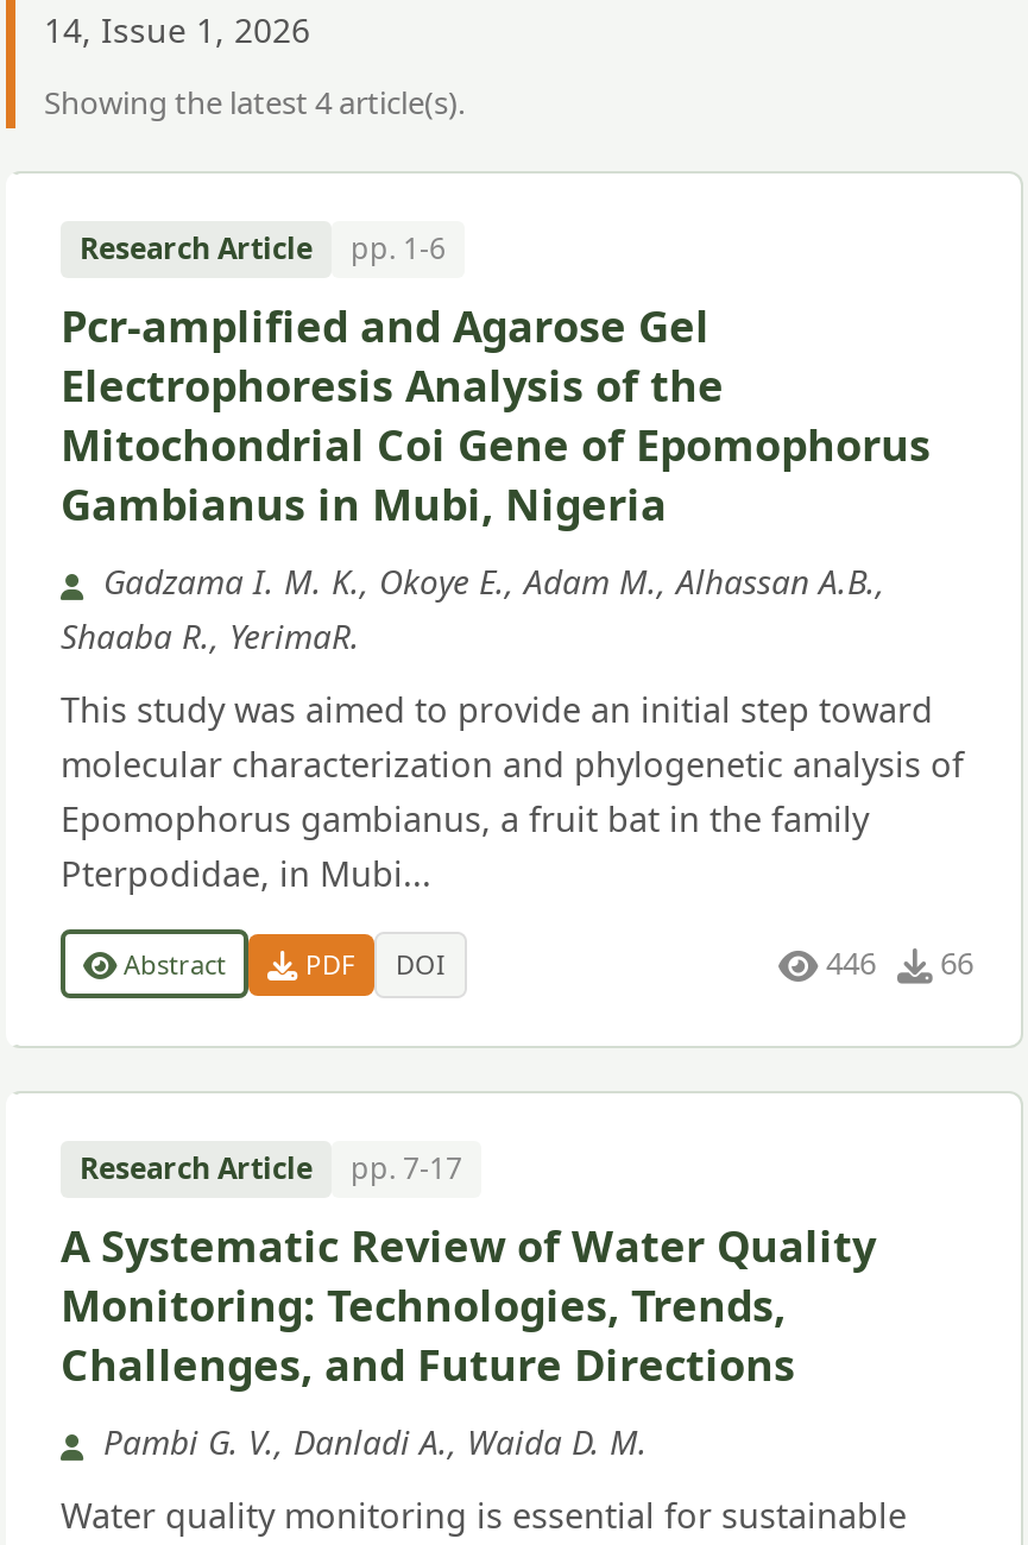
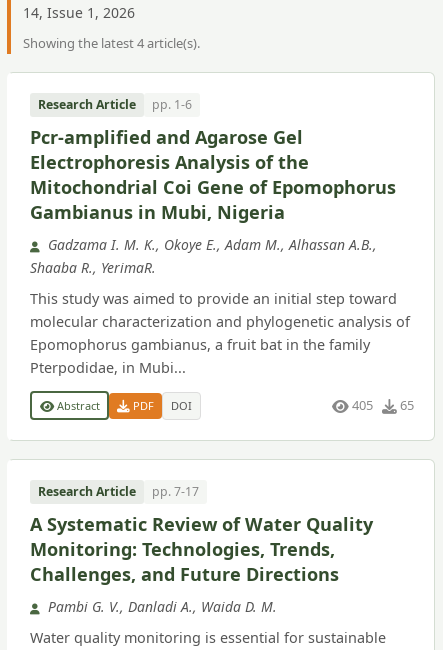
[819,941,897,984] 446 -> [349,396,382,414] 405
[933,941,973,984] 66 -> [397,396,414,414] 65

